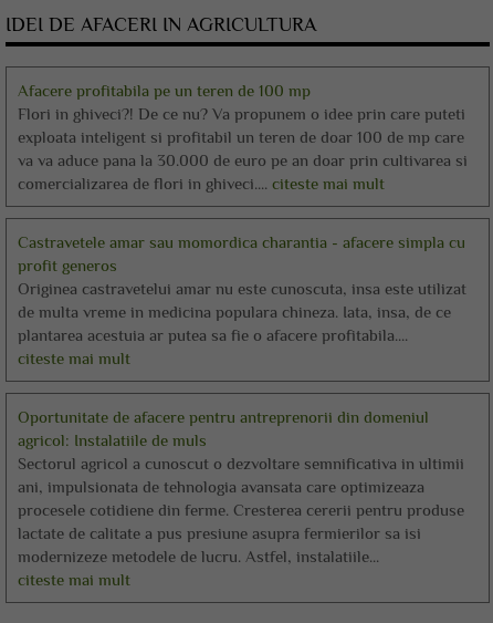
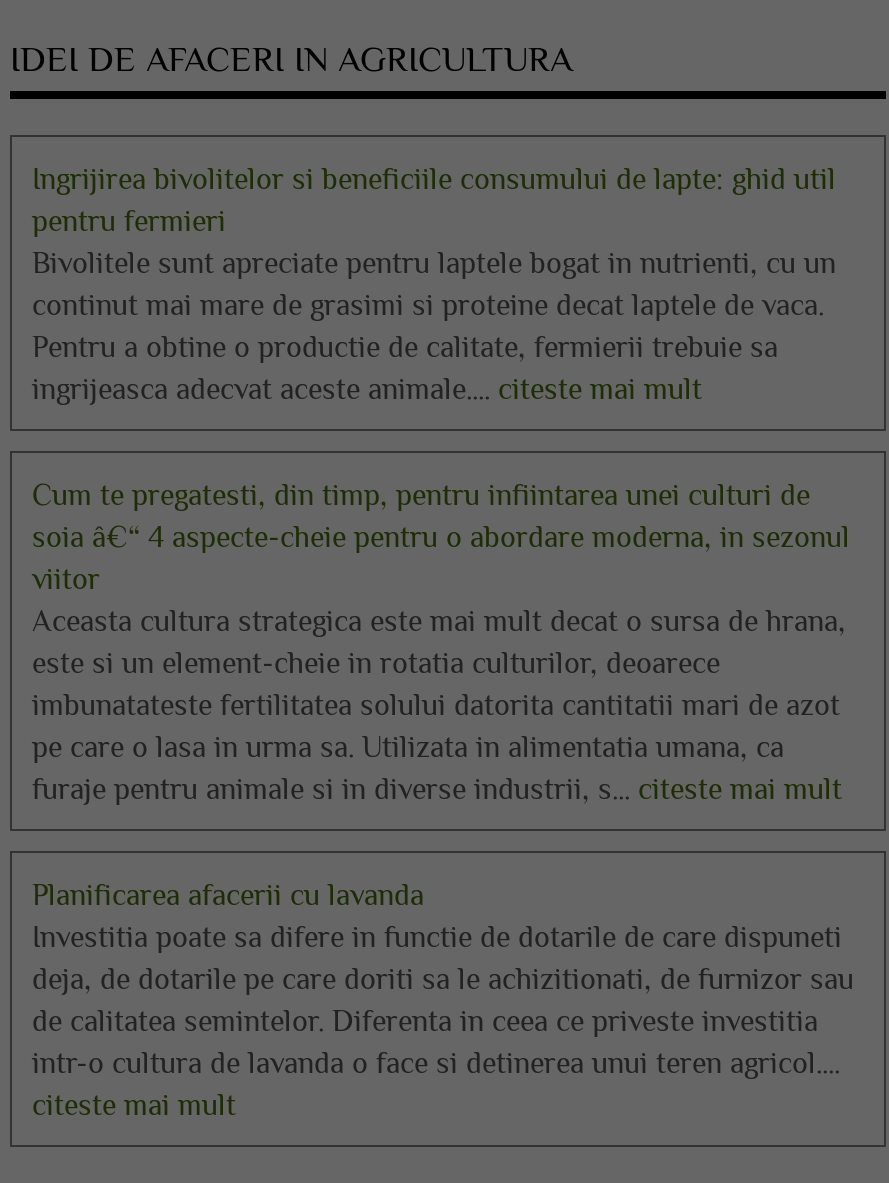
[18,80,468,192] Afacere profitabila pe un teren de 100 mp | Flori in ghiveci?! De ce nu? Va propunem o idee prin care puteti | exploata inteligent si profitabil un teren de doar 100 de mp care | va va aduce pana la 30.000 de euro pe an doar prin cultivarea si | comercializarea de flori in ghiveci.... citeste mai mult -> [32,160,836,404] Ingrijirea bivolitelor si beneficiile consumului de lapte: ghid util | pentru fermieri | Bivolitele sunt apreciate pentru laptele bogat in nutrienti, cu un | continut mai mare de grasimi si proteine decat laptele de vaca. | Pentru a obtine o productie de calitate, fermierii trebuie sa | ingrijeasca adecvat aceste animale.... citeste mai mult
[18,232,466,367] Castravetele amar sau momordica charantia - afacere simpla cu | profit generos | Originea castravetelui amar nu este cunoscuta, insa este utilizat | de multa vreme in medicina populara chineza. Iata, insa, de ce | plantarea acestuia ar putea sa fie o afacere profitabila.... | citeste mai mult -> [32,476,850,804] Cum te pregatesti, din timp, pentru infiintarea unei culturi de | soia â€“ 4 aspecte-cheie pentru o abordare moderna, in sezonul | viitor | Aceasta cultura strategica este mai mult decat o sursa de hrana, | este si un element-cheie in rotatia culturilor, deoarece | imbunatateste fertilitatea solului datorita cantitatii mari de azot | pe care o lasa in urma sa. Utilizata in alimentatia umana, ca | furaje pentru animale si in diverse industrii, s... citeste mai mult
[18,407,464,565] Oportunitate de afacere pentru antreprenorii din domeniul | agricol: Instalatiile de muls | Sectorul agricol a cunoscut o dezvoltare semnificativa in ultimii | ani, impulsionata de tehnologia avansata care optimizeaza | procesele cotidiene din ferme. Cresterea cererii pentru produse | lactate de calitate a pus presiune asupra fermierilor sa isi | modernizeze metodele de lucru. Astfel, instalatiile... -> [32,876,854,1078] Planificarea afacerii cu lavanda | Investitia poate sa difere in functie de dotarile de care dispuneti | deja, de dotarile pe care doriti sa le achizitionati, de furnizor sau | de calitatea semintelor. Diferenta in ceea ce priveste investitia | intr-o cultura de lavanda o face si detinerea unui teren agricol....

